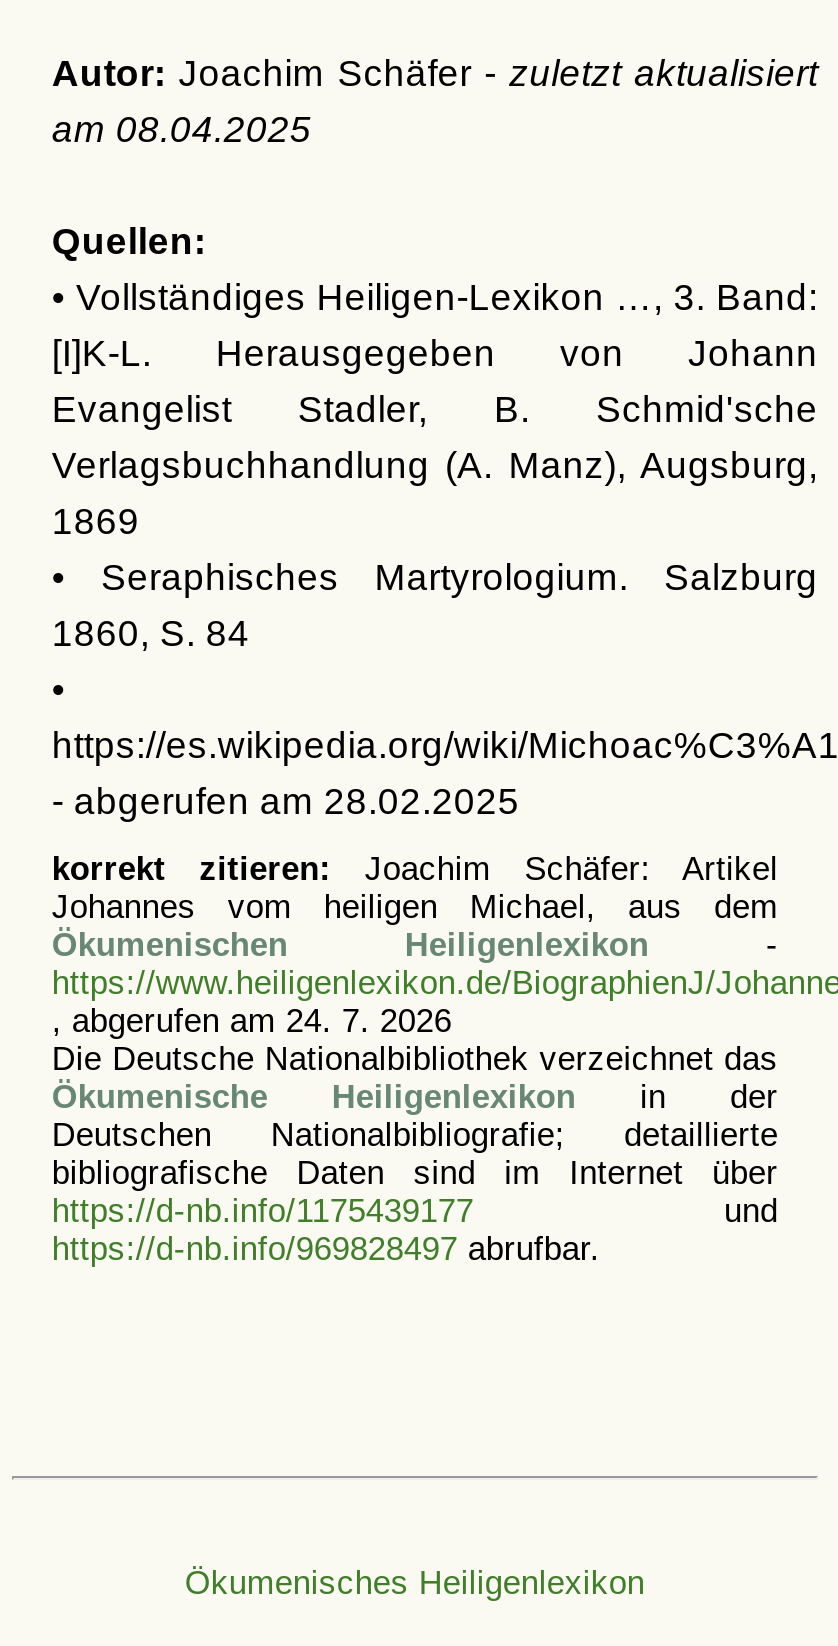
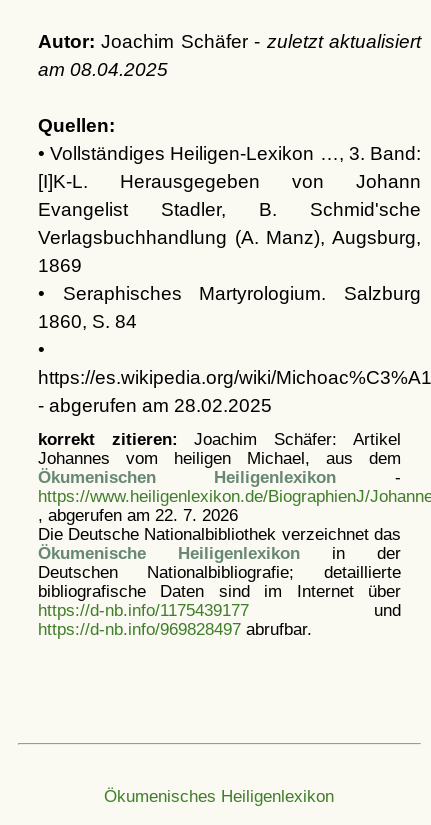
[52,1002,452,1038] , abgerufen am 24. 7. 2026 -> [38,506,238,524] , abgerufen am 22. 7. 2026

